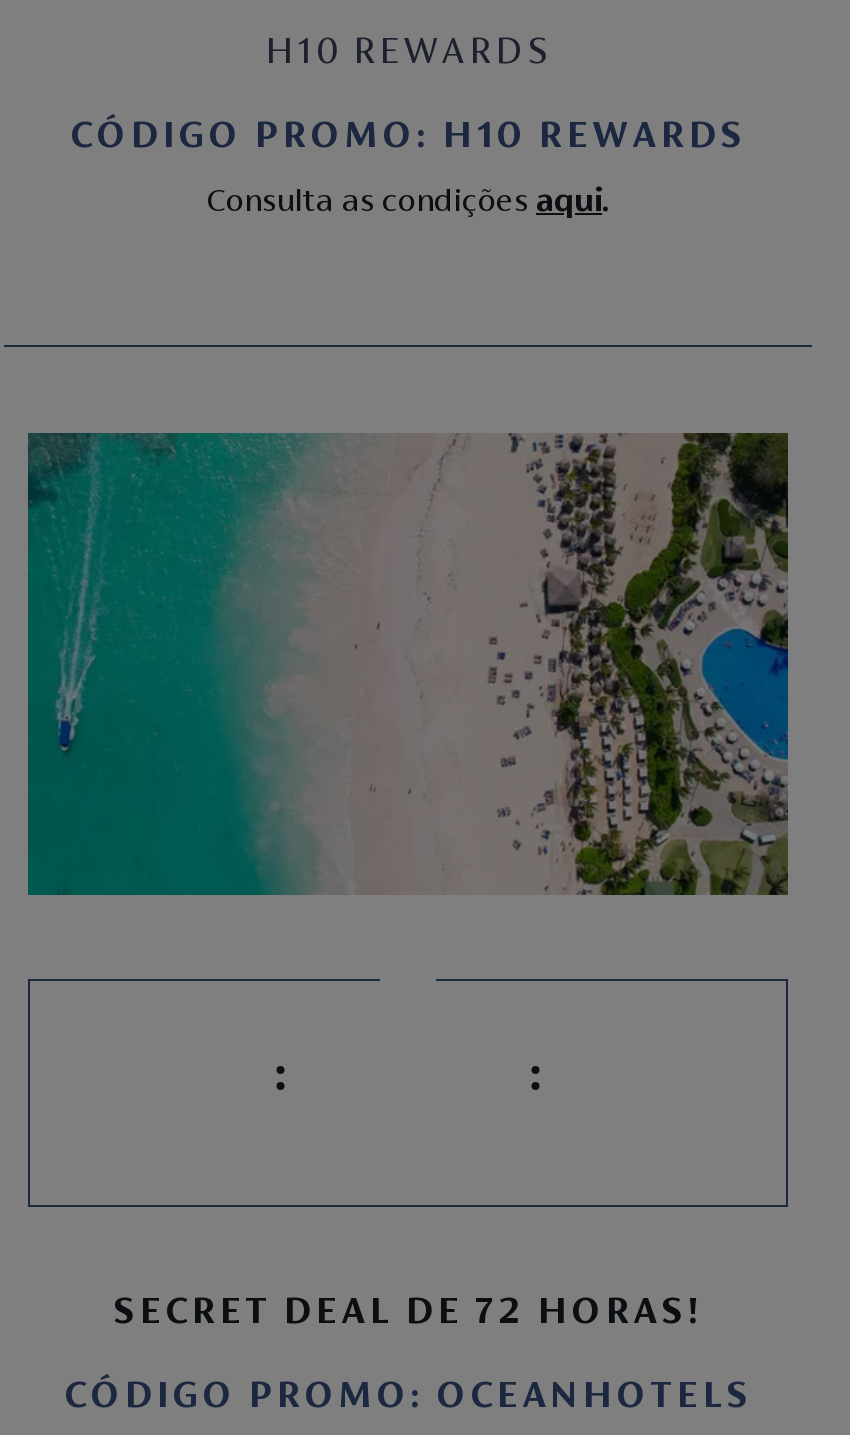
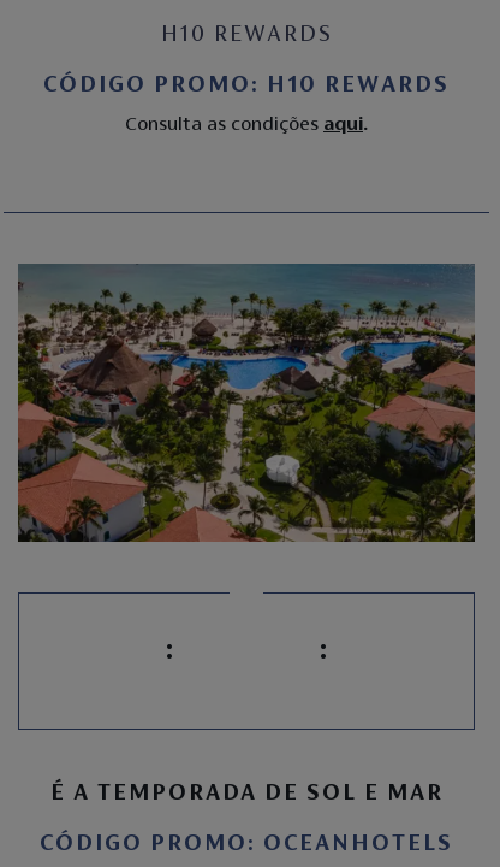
[26,431,790,897] [image] -> [17,263,476,543] [image]
[113,1294,703,1334] SECRET DEAL DE 72 HORAS! -> [50,782,443,806] É A TEMPORADA DE SOL E MAR

